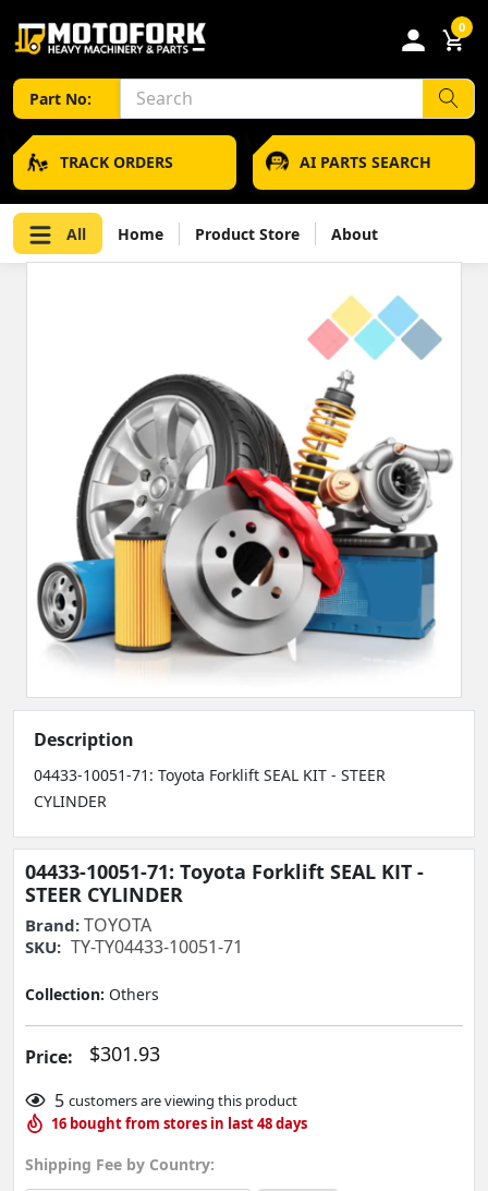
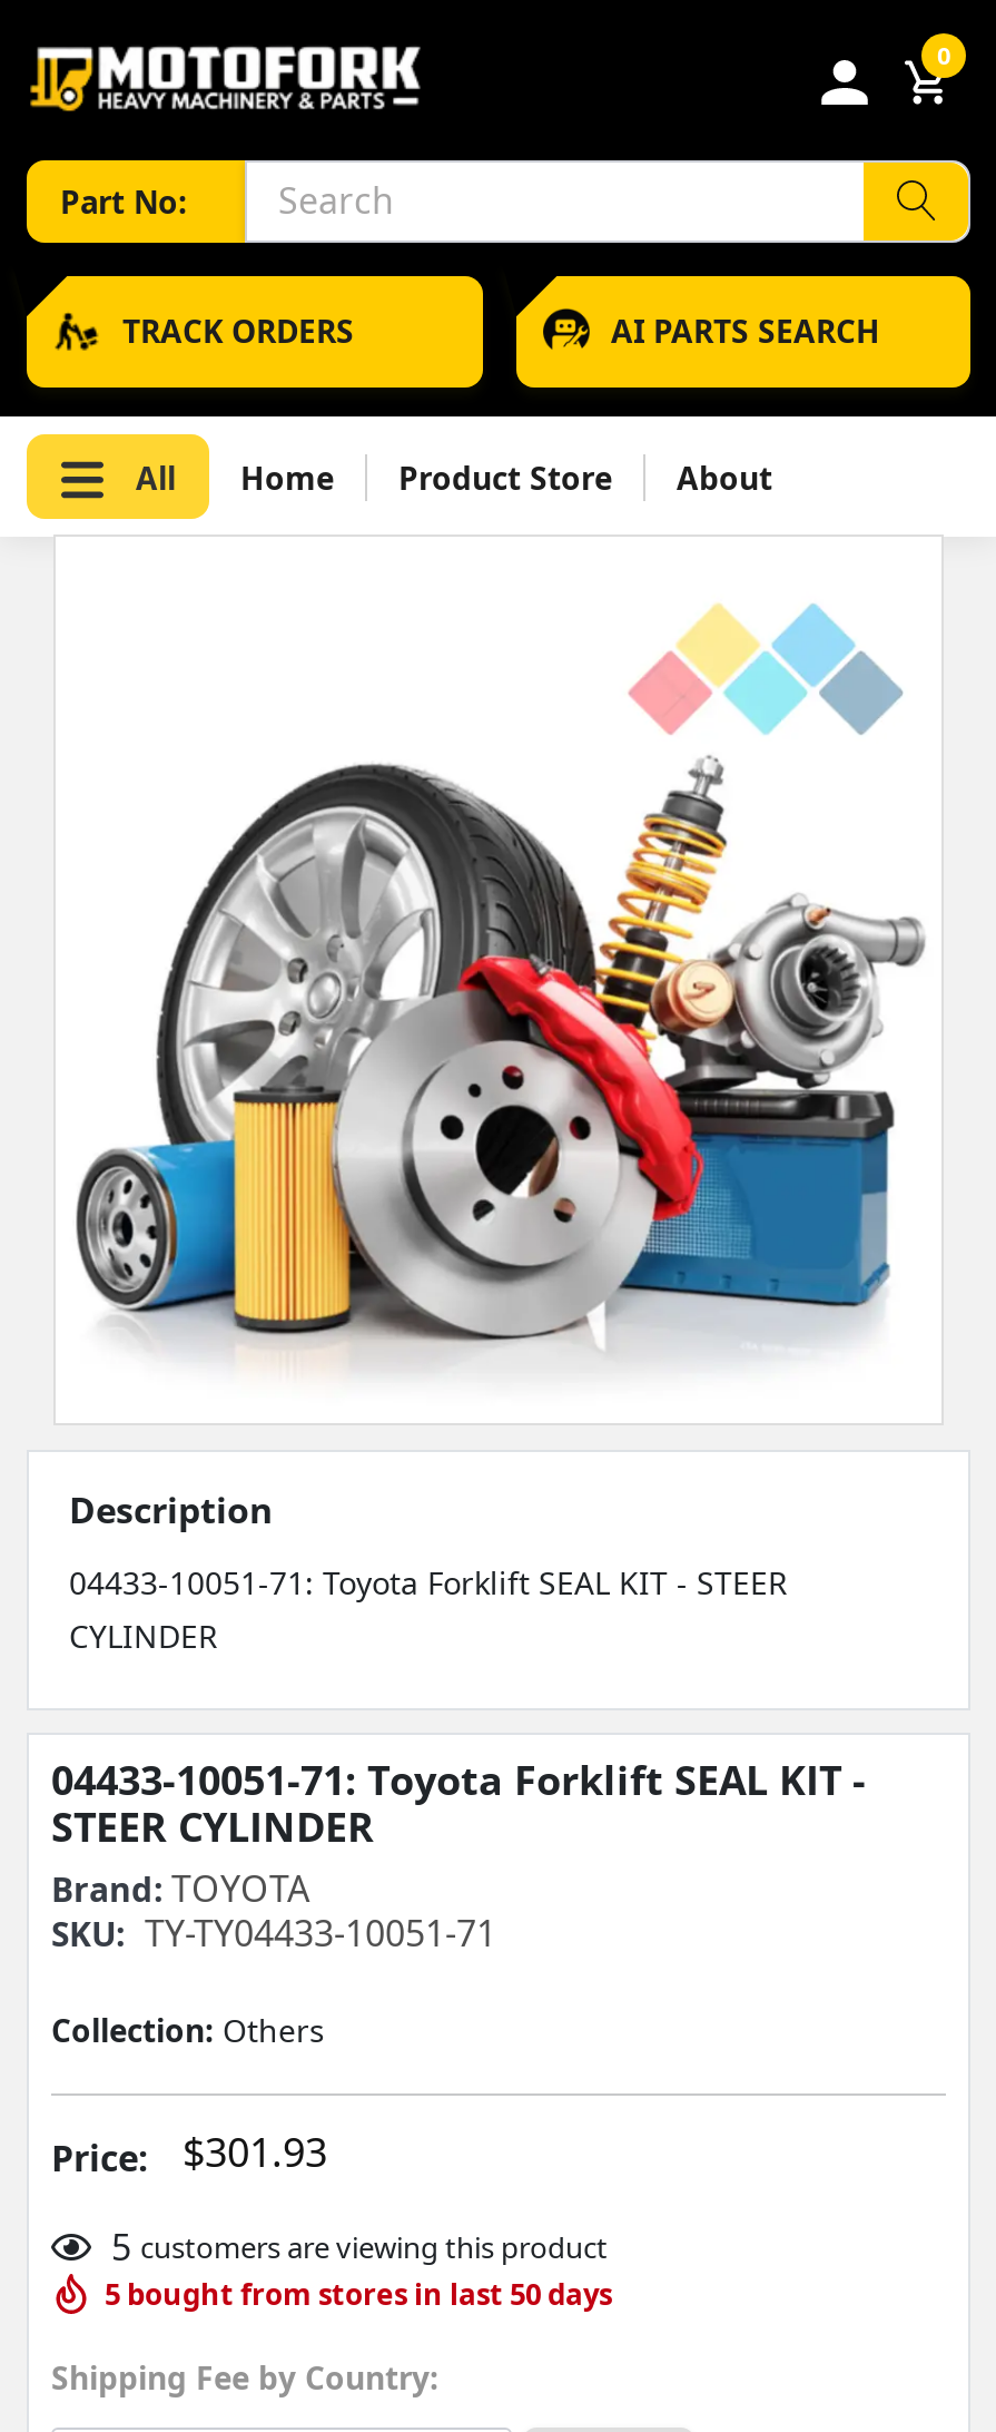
[51,1114,307,1134] 16 bought from stores in last 48 days -> [105,2275,612,2315] 5 bought from stores in last 50 days

